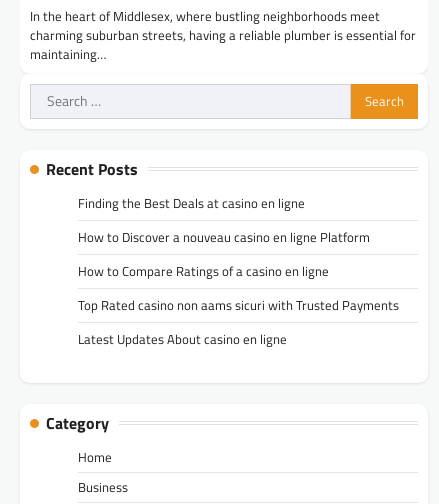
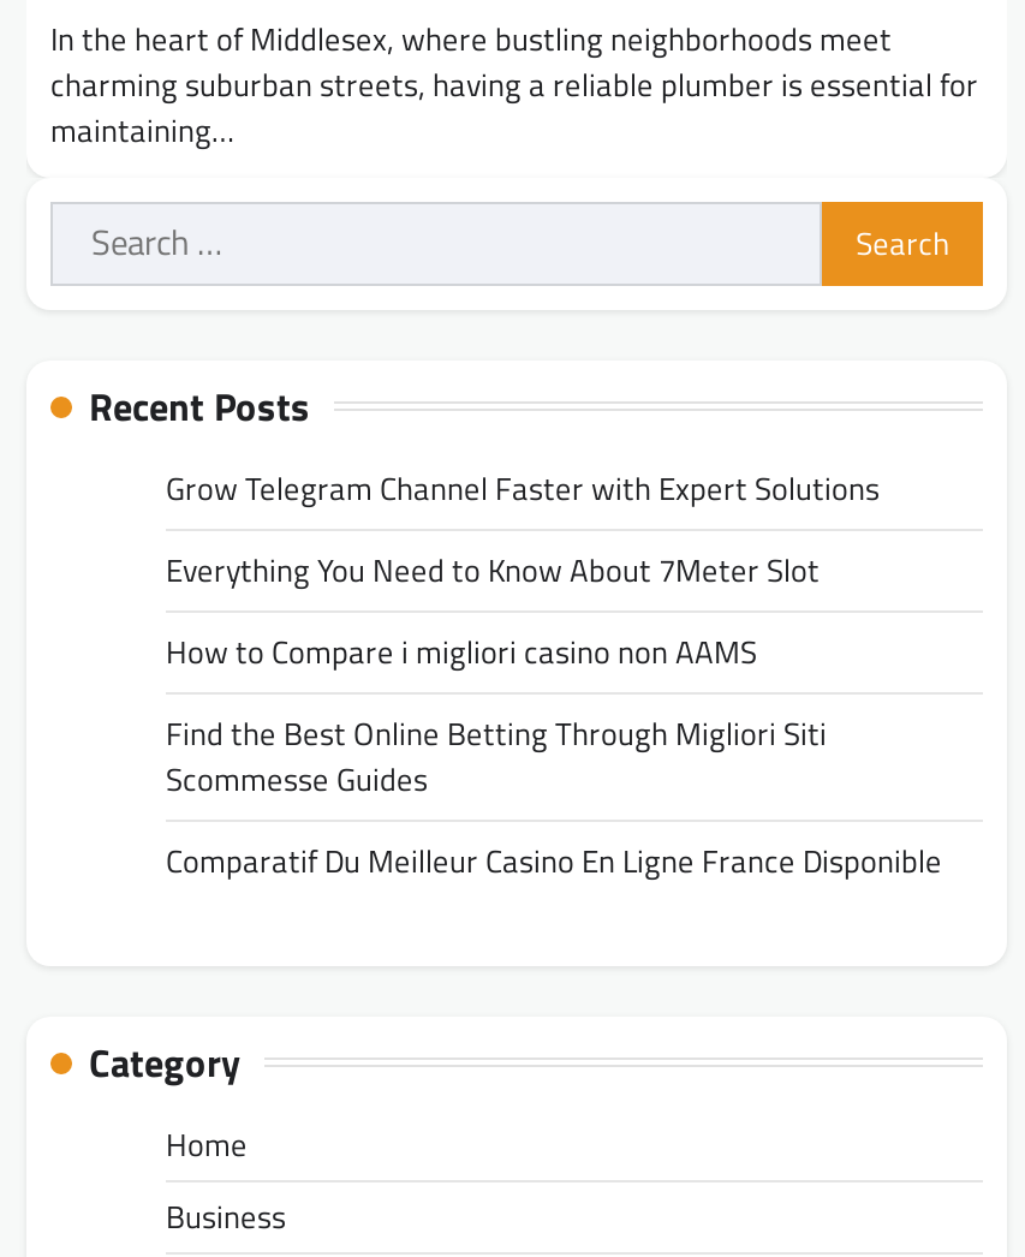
[78,193,305,213] Finding the Best Deals at casino en ligne -> [166,463,880,511] Grow Telegram Channel Faster with Expert Solutions
[78,227,370,247] How to Discover a nouveau casino en ligne Platform -> [166,545,820,593] Everything You Need to Know About 7Meter Slot
[78,261,329,281] How to Compare Ratings of a casino en ligne -> [166,627,757,675] How to Compare i migliori casino non AAMS
[78,295,399,315] Top Rated casino non aams sicuri with Trusted Payments -> [166,708,827,802] Find the Best Online Betting Through Migliori Siti | Scommesse Guides
[78,329,287,349] Latest Updates About casino en ligne -> [166,836,942,884] Comparatif Du Meilleur Casino En Ligne France Disponible

